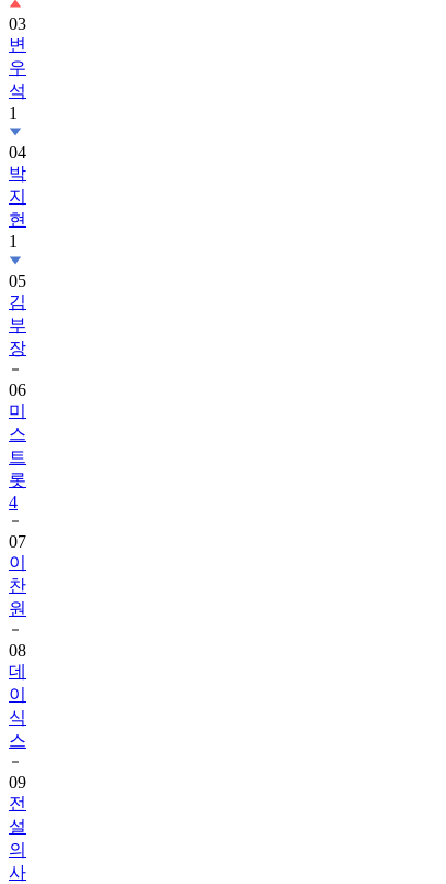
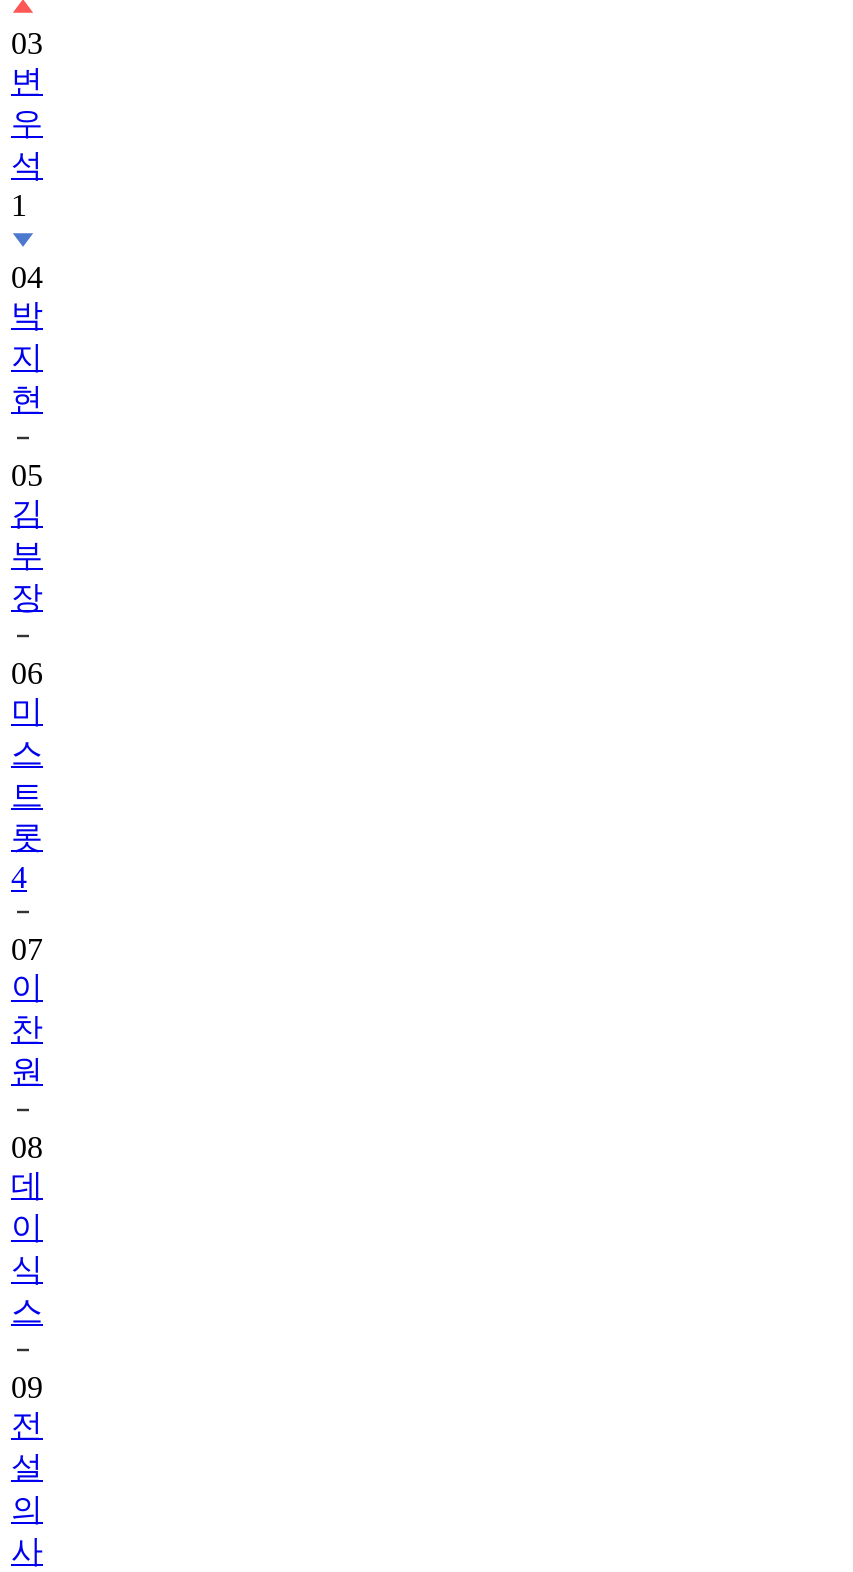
[9,232,18,250] 1 -> none

